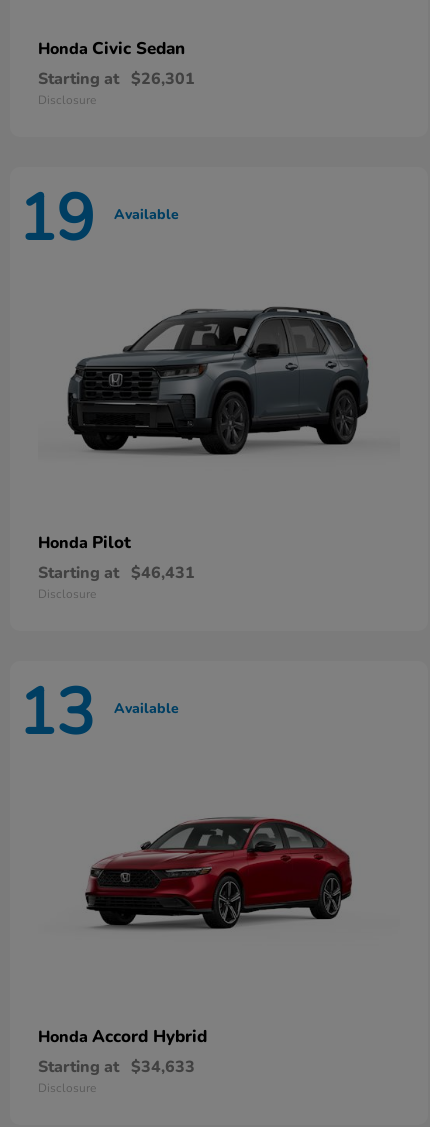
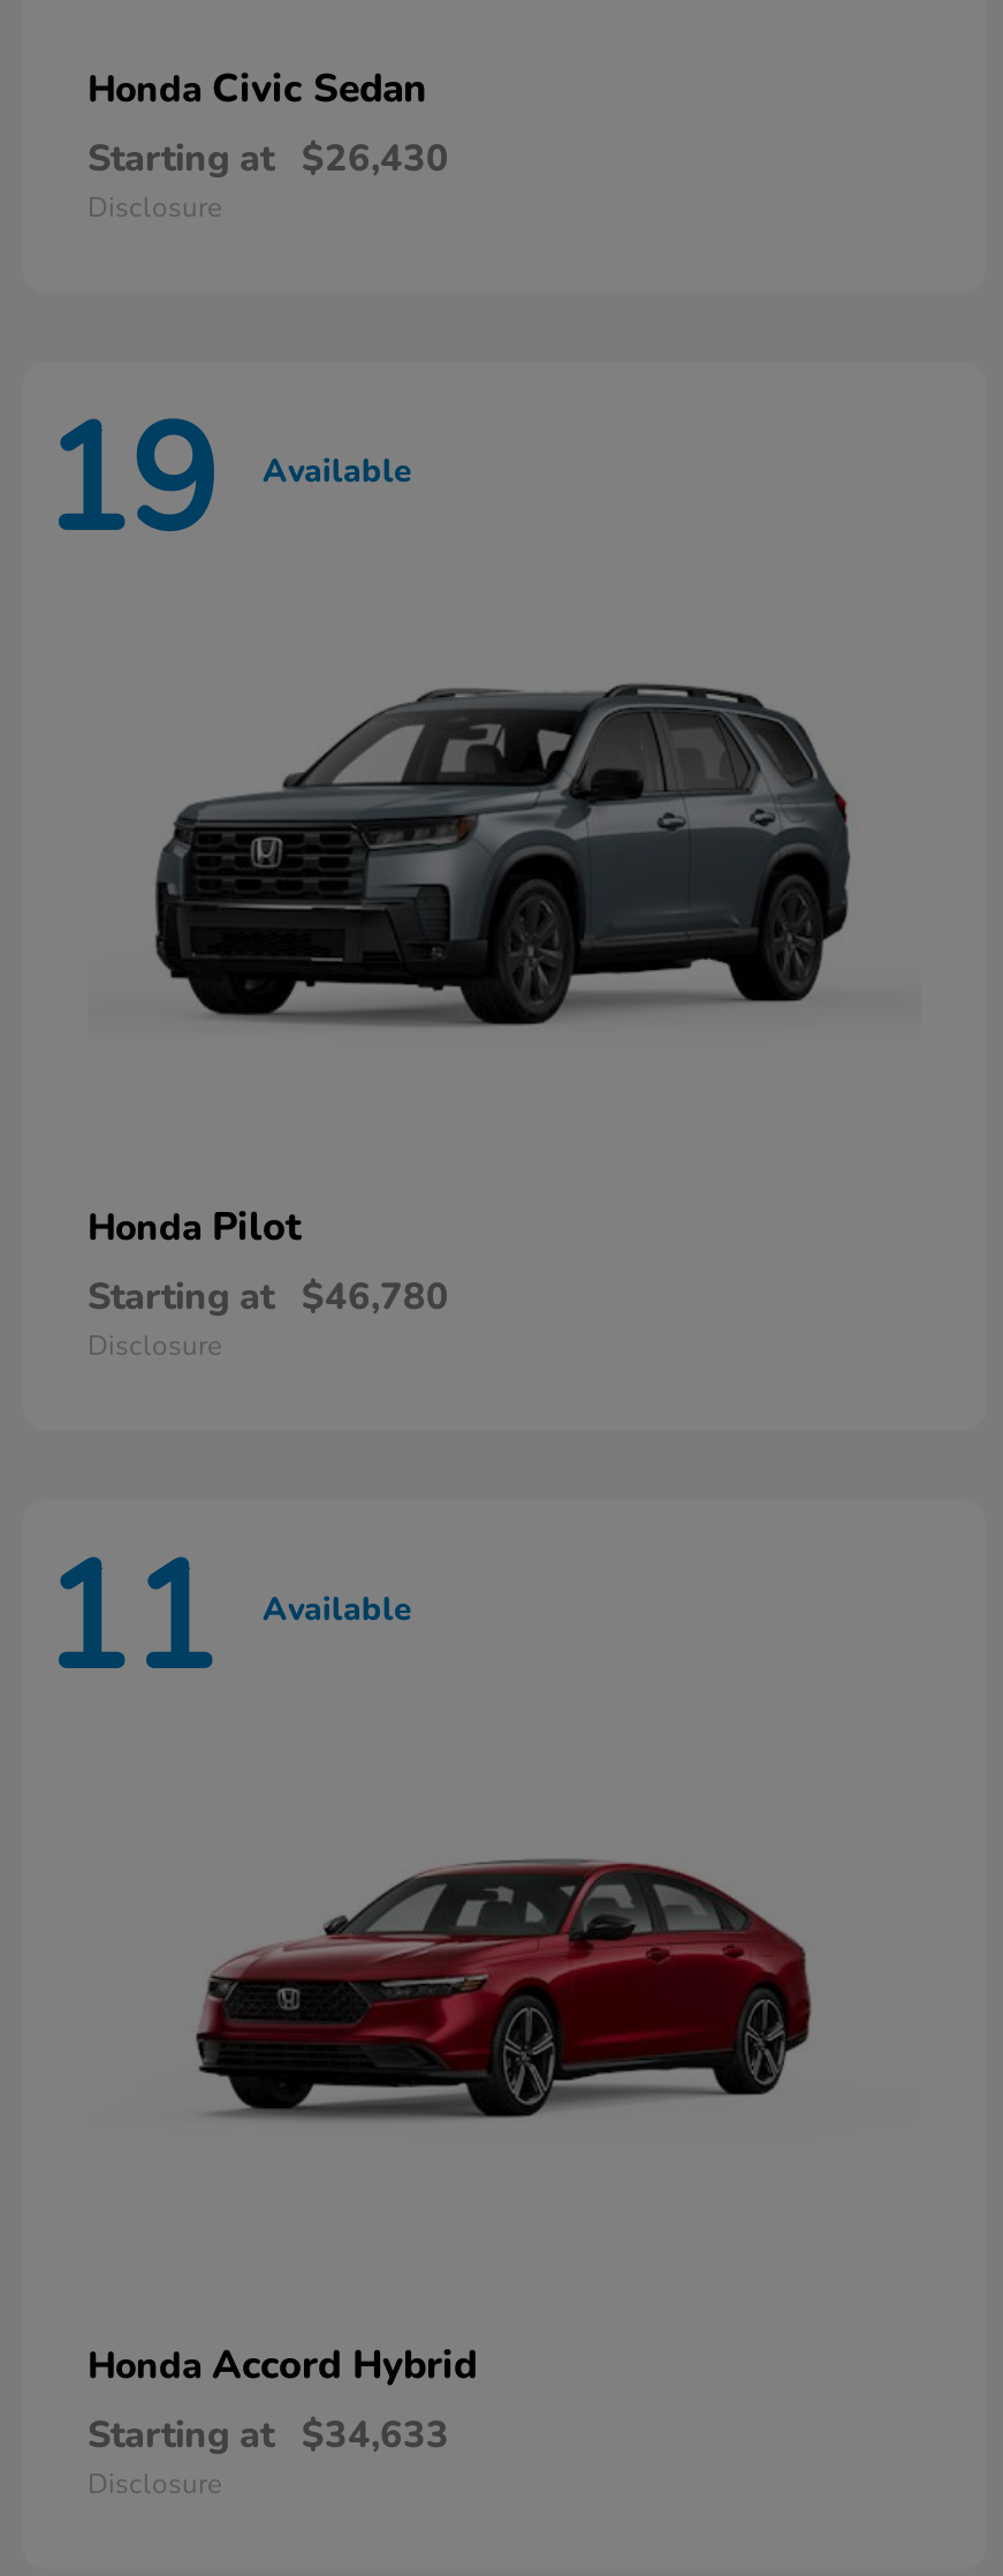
[38,68,195,90] Starting at $26,301 -> [88,133,449,183] Starting at $26,430
[38,562,195,584] Starting at $46,431 -> [88,1272,449,1322] Starting at $46,780
[18,669,179,757] 13 Available -> [41,1519,412,1722] 11 Available

